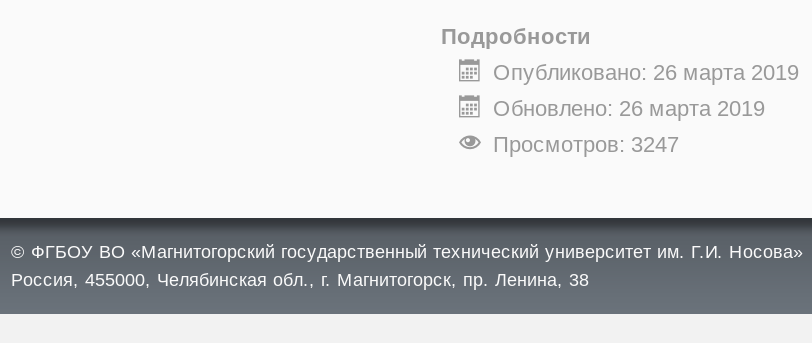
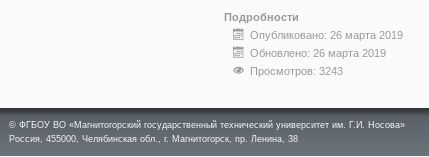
[493,132,679,156] Просмотров: 3247 -> [250,65,343,77] Просмотров: 3243

